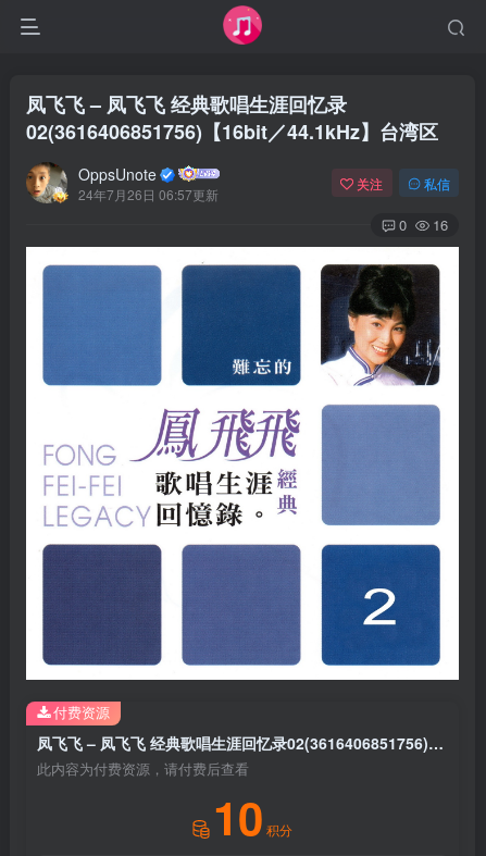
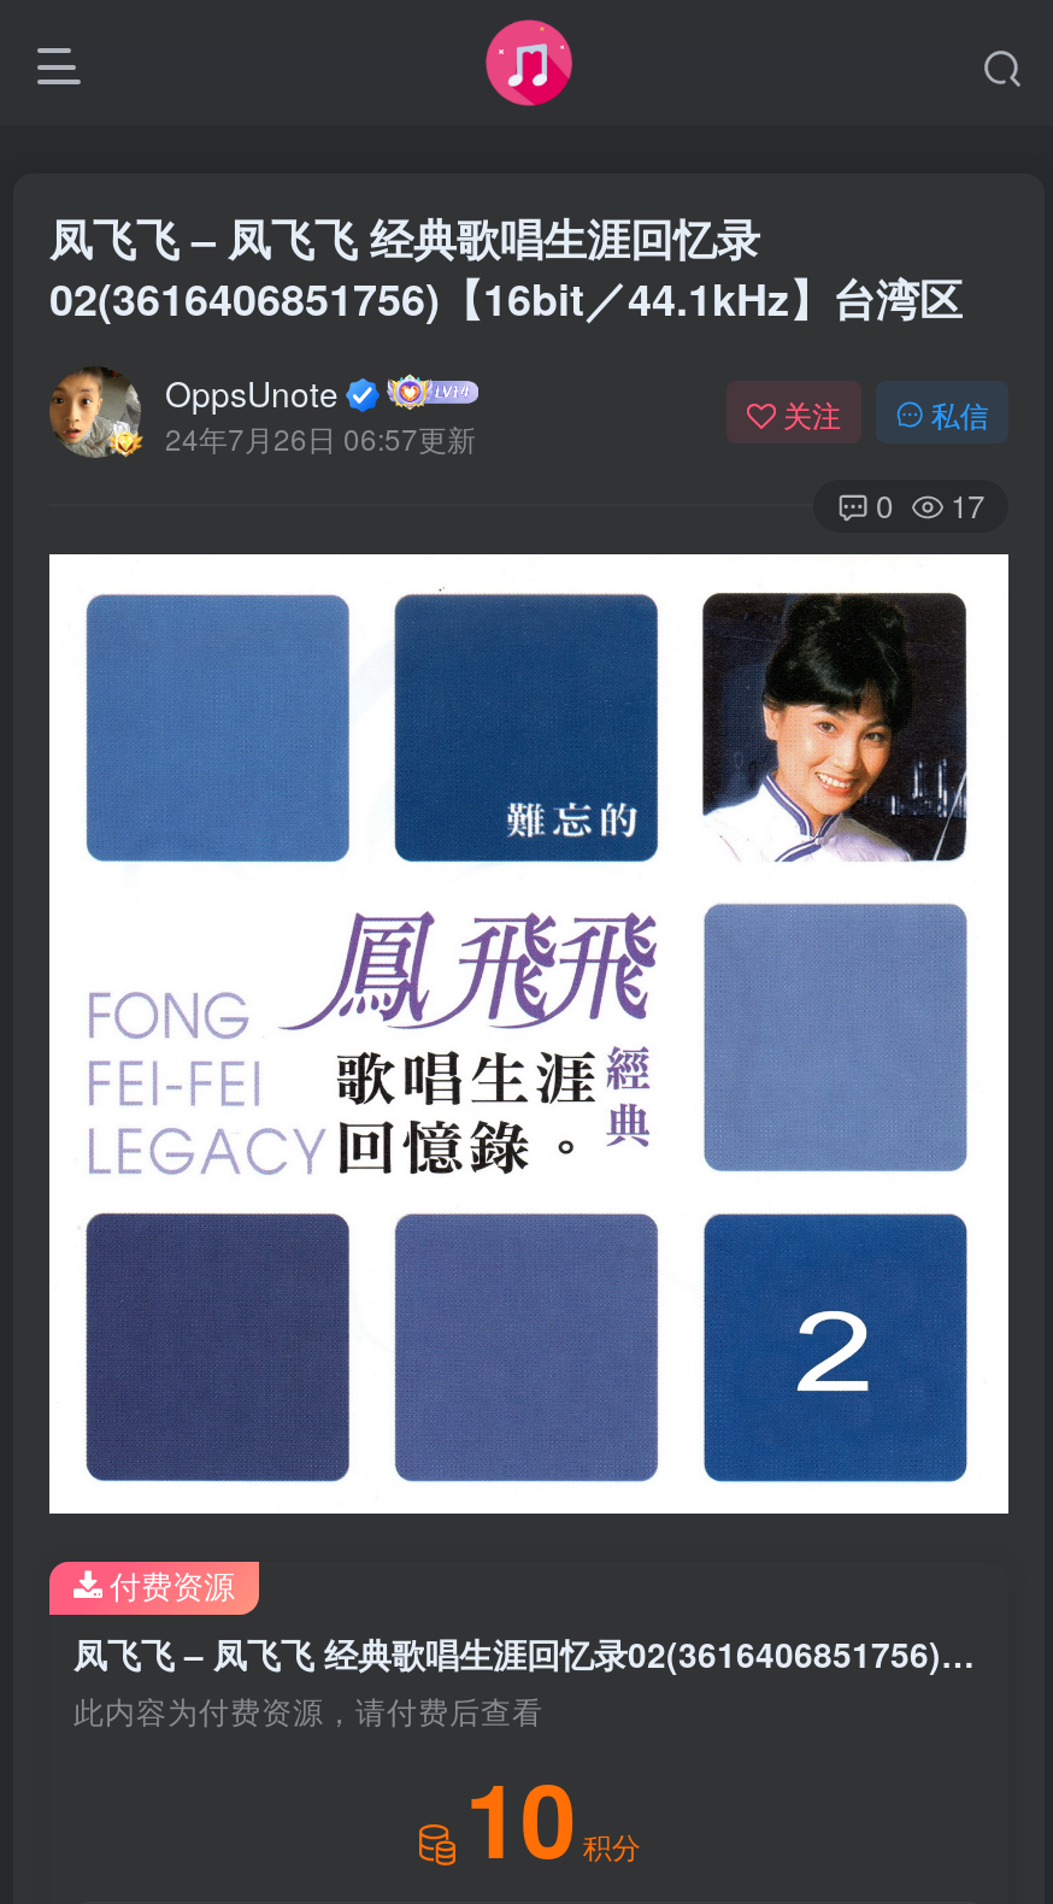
[399,214,448,235] 0 16 -> [876,482,984,528] 0 17

